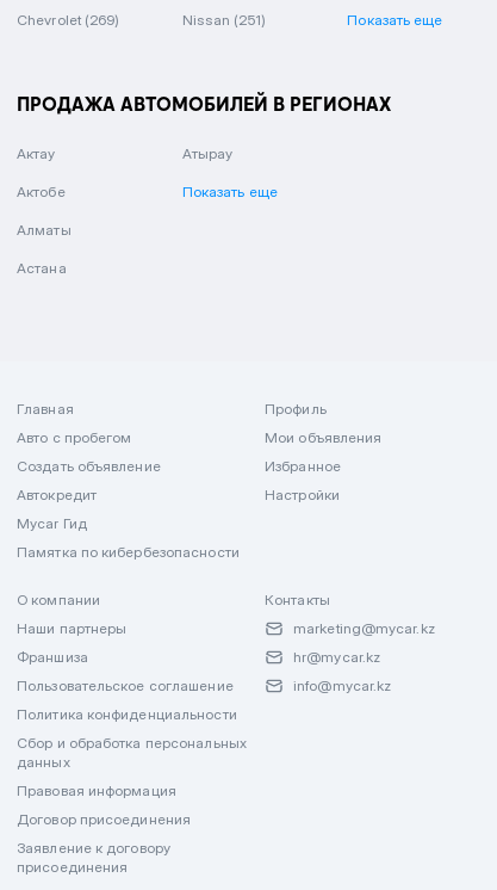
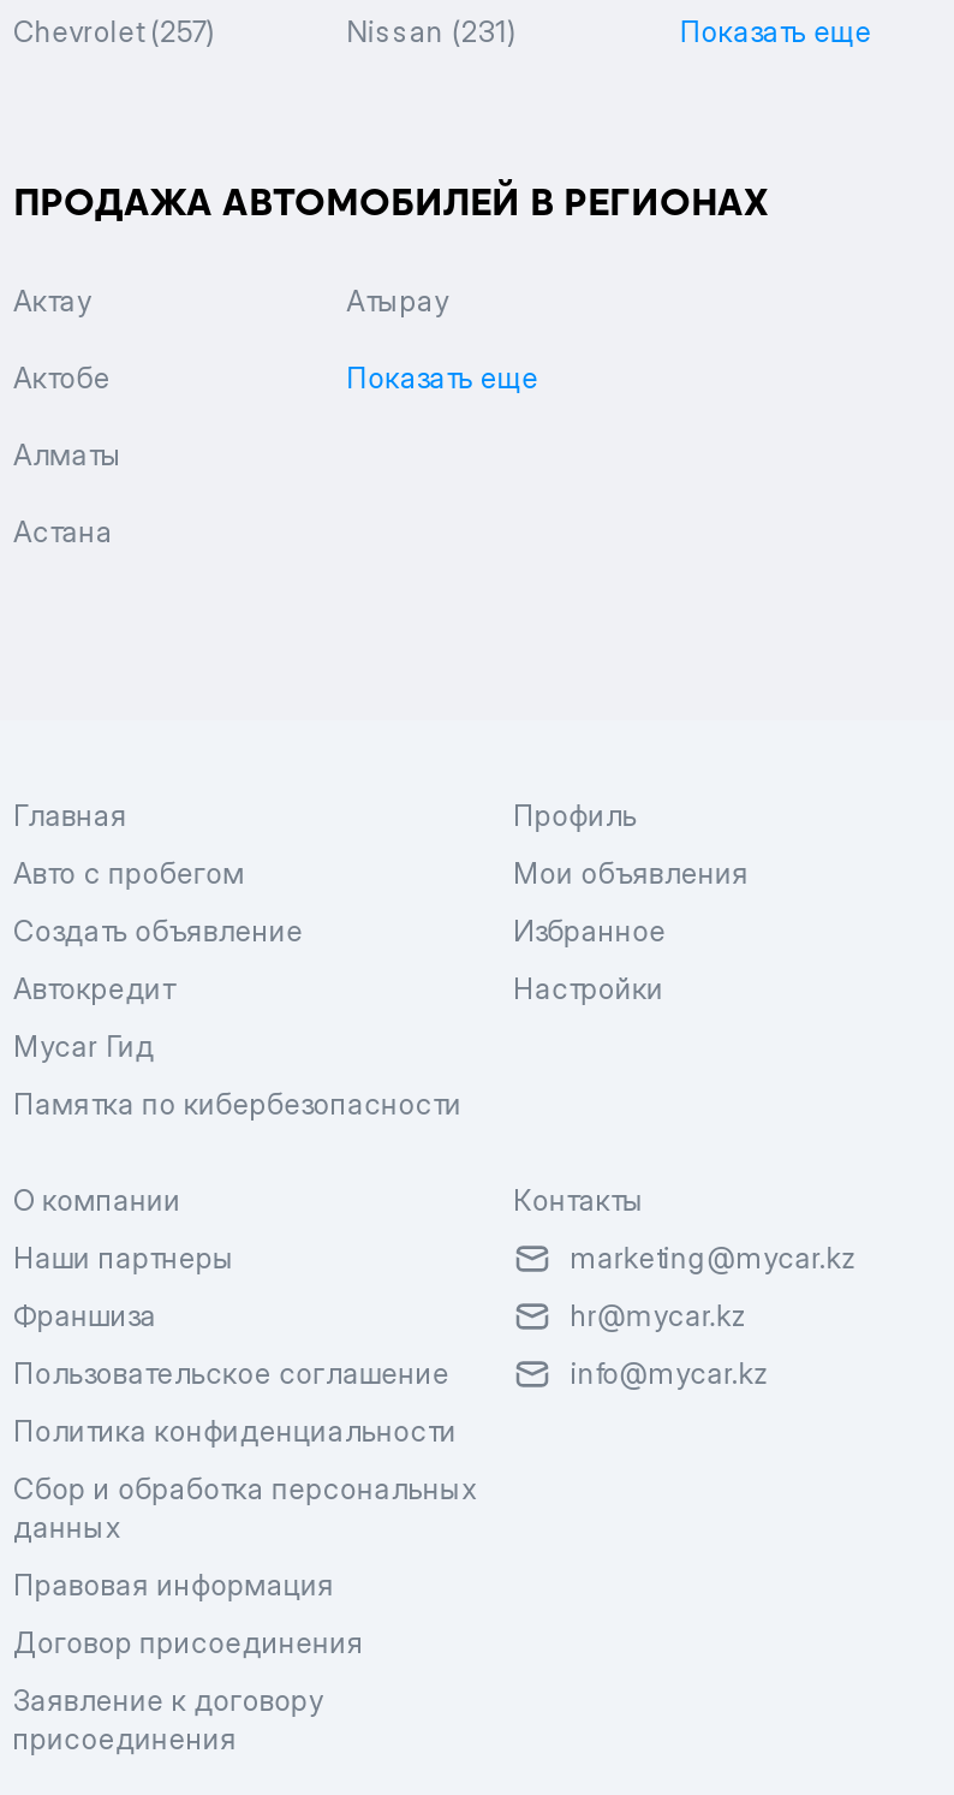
[17,11,120,29] Chevrolet (269) -> [13,13,216,49] Chevrolet (257)
[182,11,266,29] Nissan (251) -> [347,13,518,49] Nissan (231)

